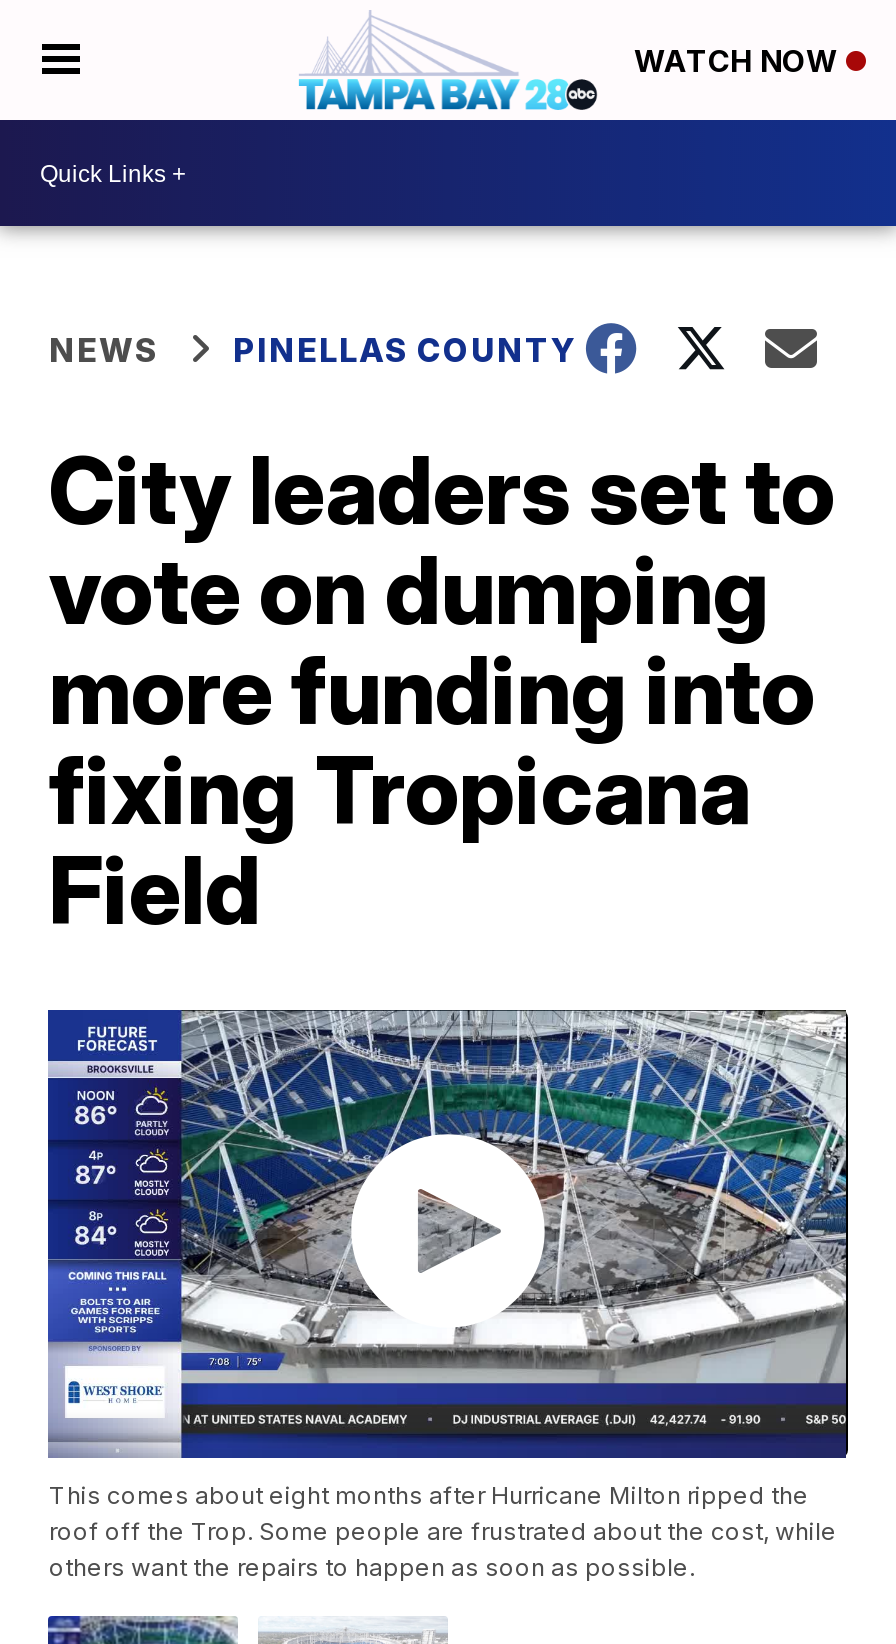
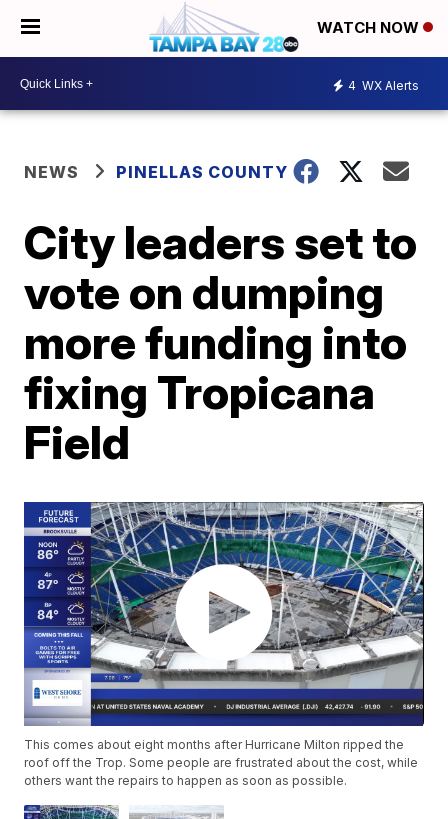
none -> [348,77,419,92] 4 WX Alerts

